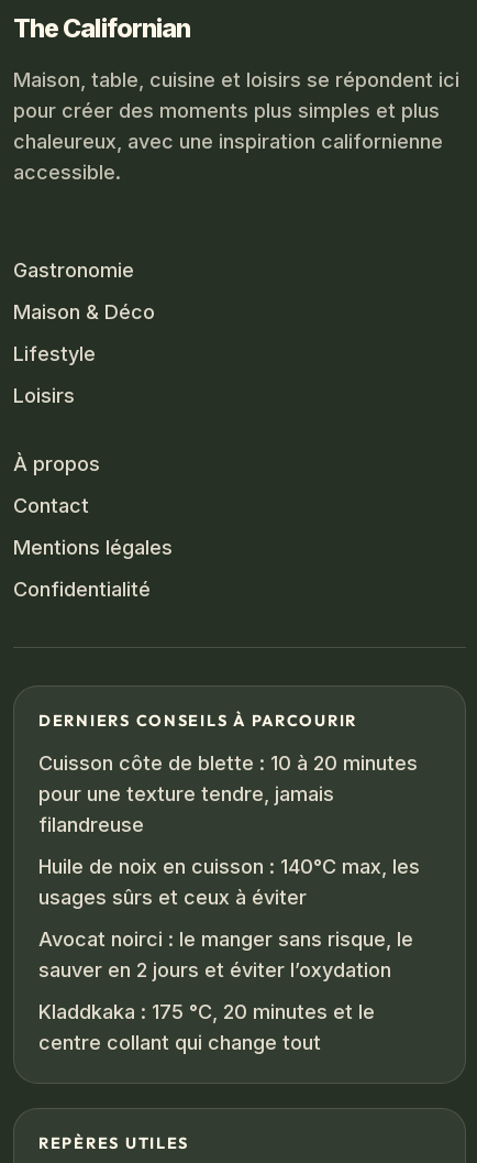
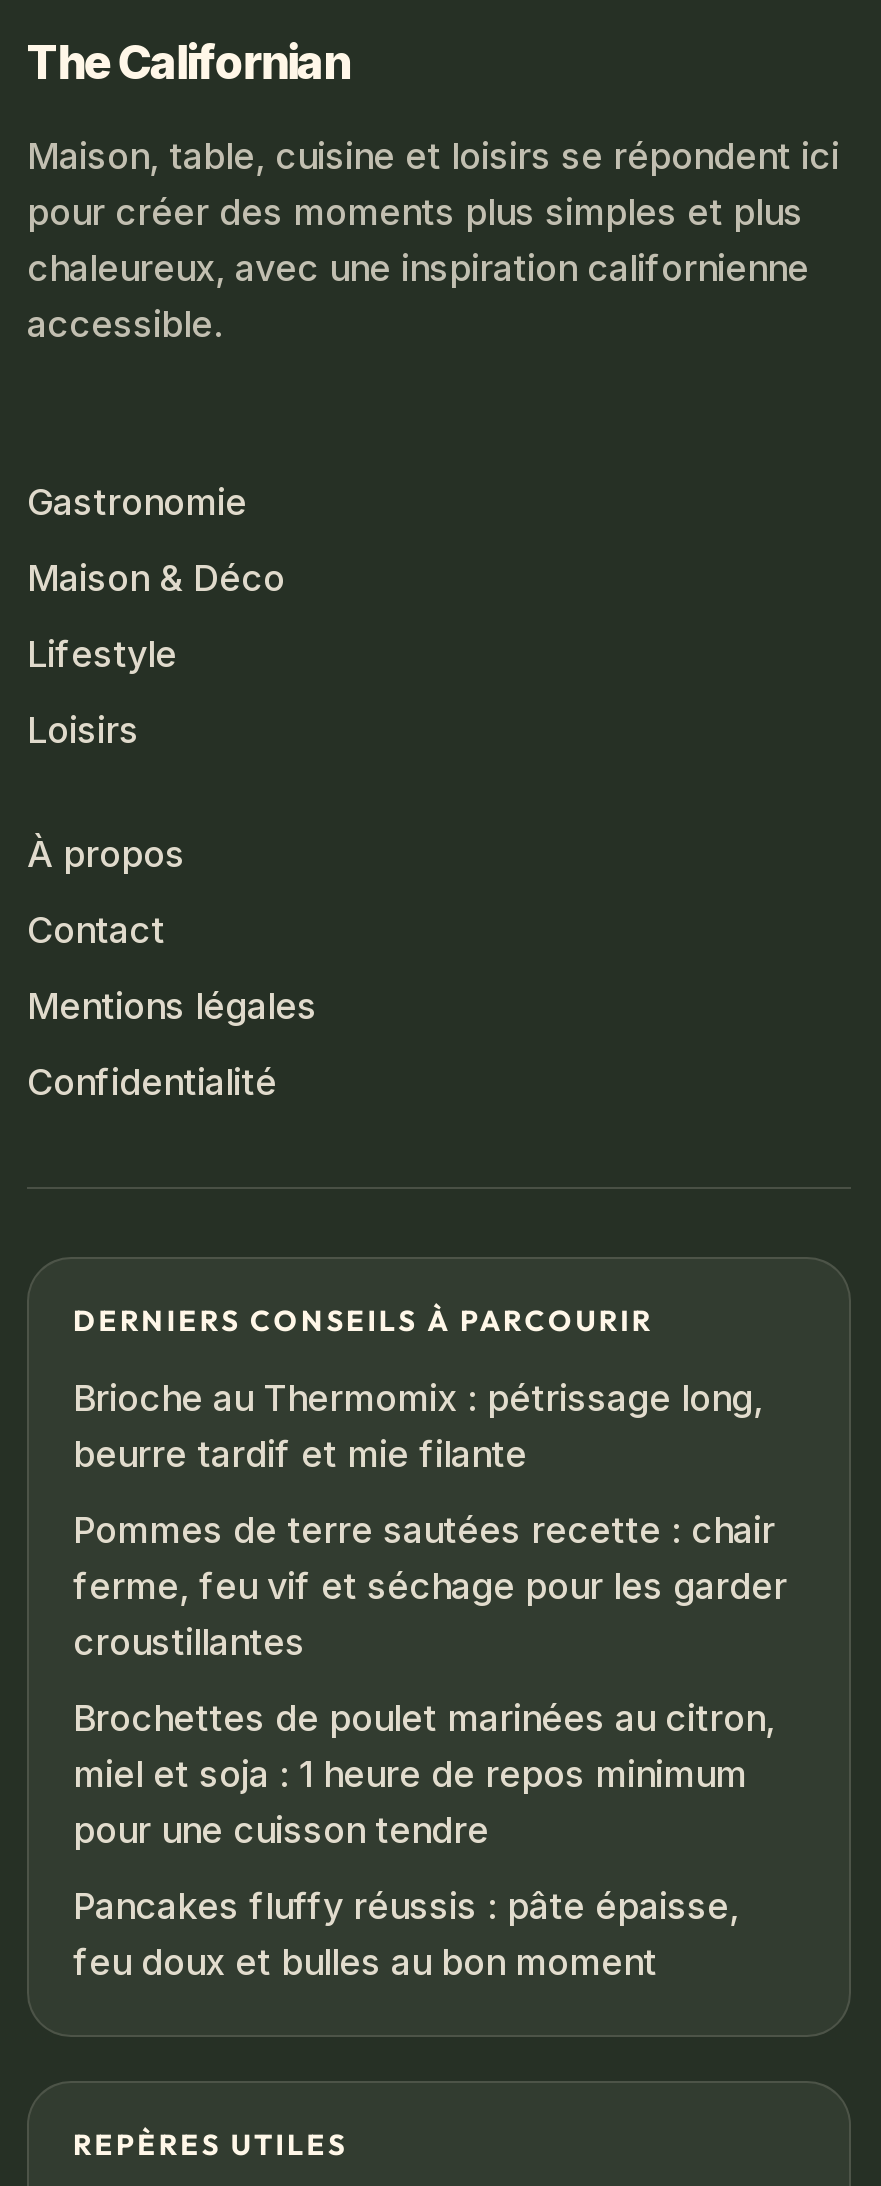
[38,752,418,836] Cuisson côte de blette : 10 à 20 minutes | pour une texture tendre, jamais | filandreuse -> [73,1376,763,1474] Brioche au Thermomix : pétrissage long, | beurre tardif et mie filante
[38,855,420,909] Huile de noix en cuisson : 140°C max, les | usages sûrs et ceux à éviter -> [73,1508,787,1662] Pommes de terre sautées recette : chair | ferme, feu vif et séchage pour les garder | croustillantes
[38,928,413,982] Avocat noirci : le manger sans risque, le | sauver en 2 jours et éviter l’oxydation -> [73,1696,775,1850] Brochettes de poulet marinées au citron, | miel et soja : 1 heure de repos minimum | pour une cuisson tendre
[38,1000,375,1054] Kladdkaka : 175 °C, 20 minutes et le | centre collant qui change tout -> [73,1884,739,1982] Pancakes fluffy réussis : pâte épaisse, | feu doux et bulles au bon moment

